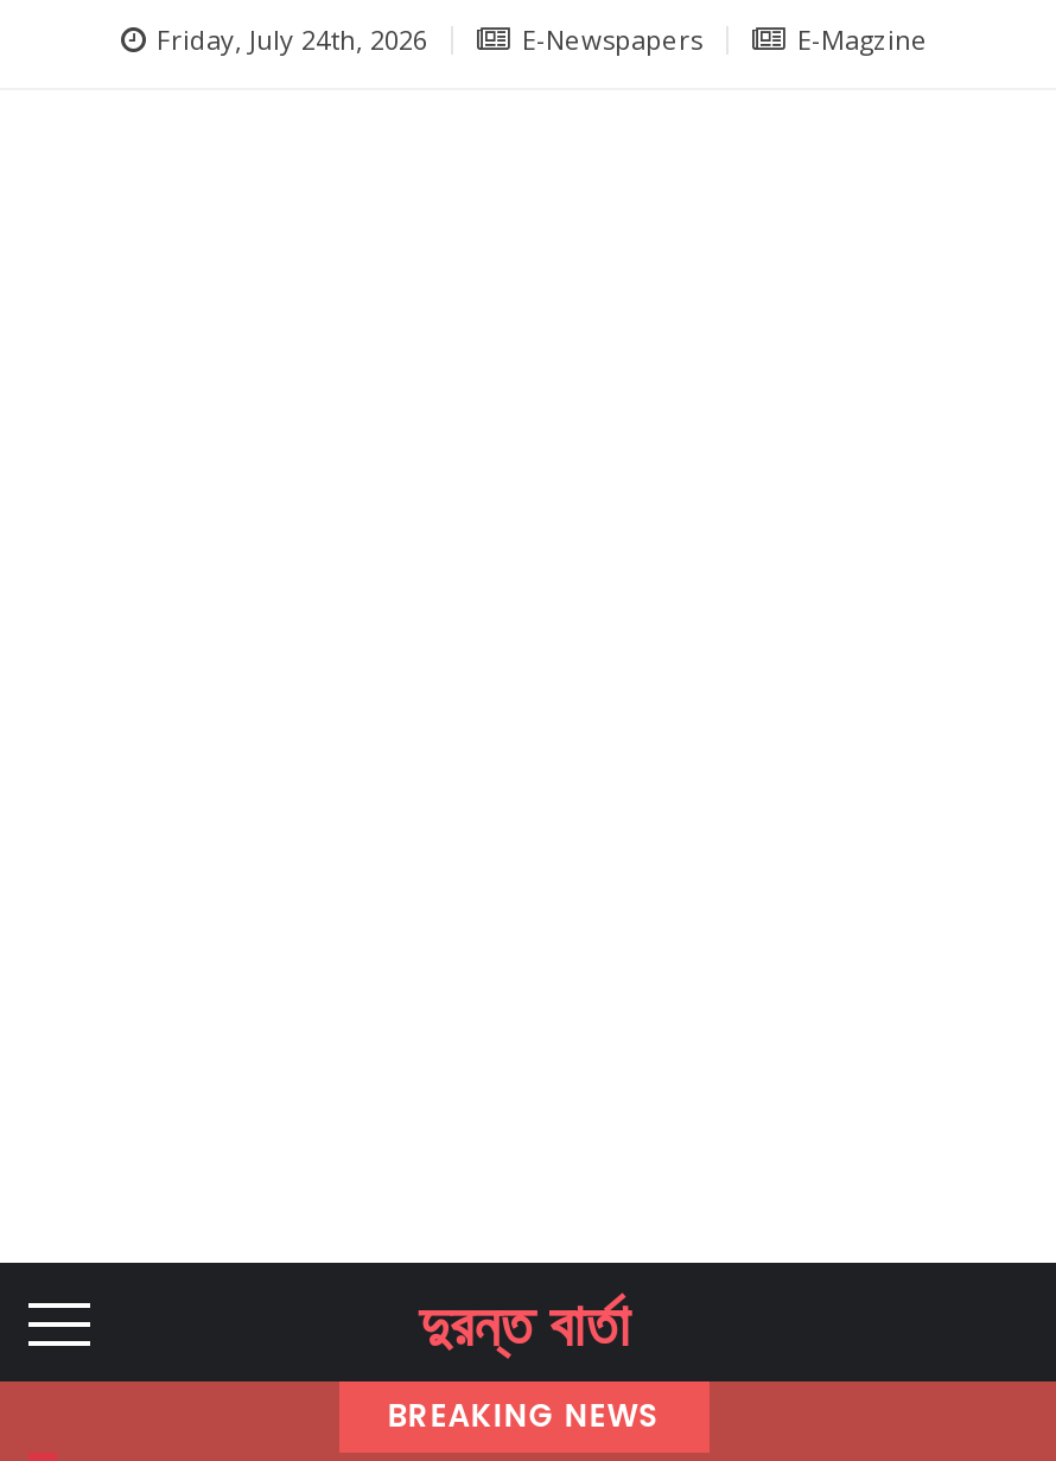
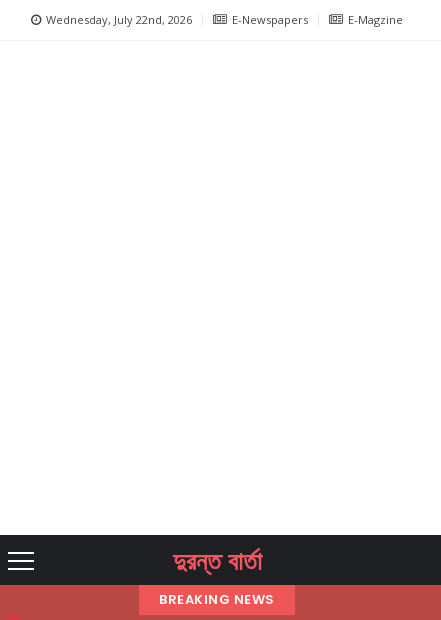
[157,21,427,57] Friday, July 24th, 2026 -> [46,12,192,27] Wednesday, July 22nd, 2026

